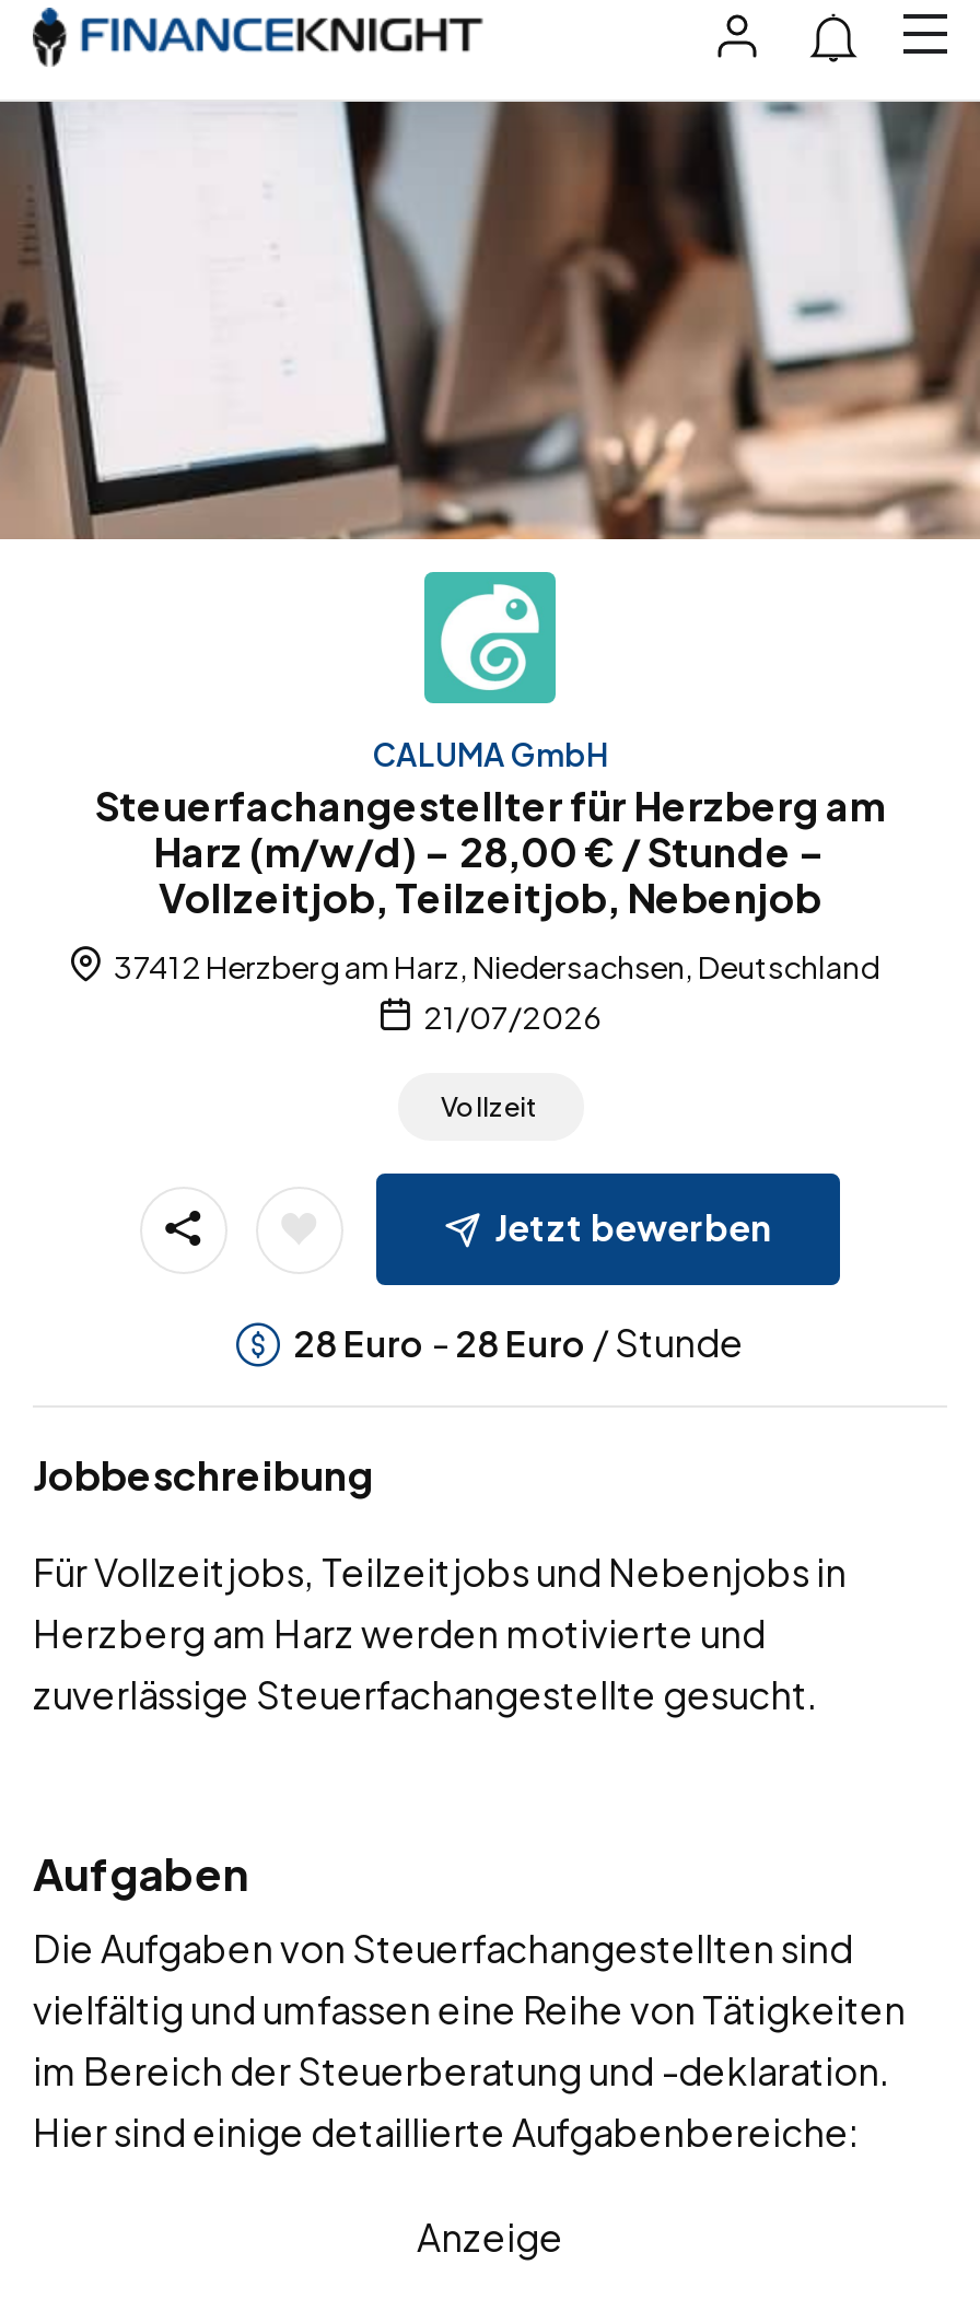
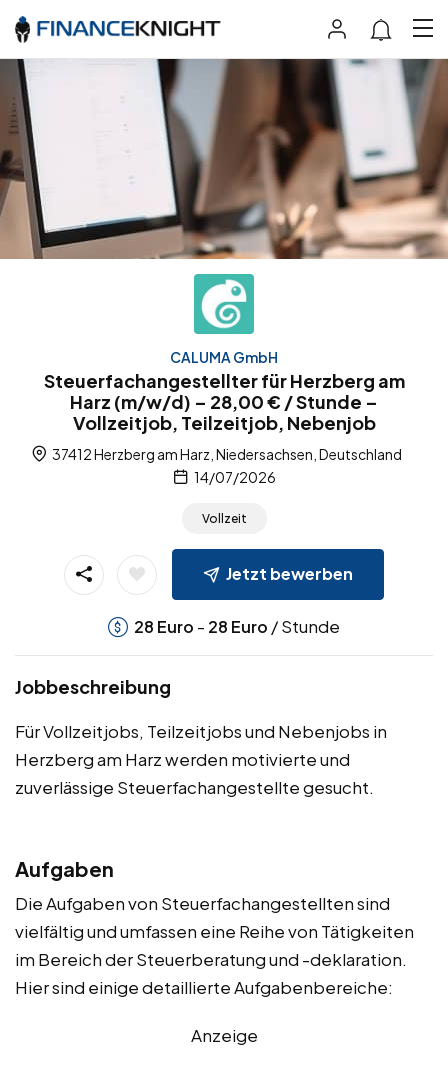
[419,997,603,1036] 21/07/2026 -> [191,468,275,486] 14/07/2026

